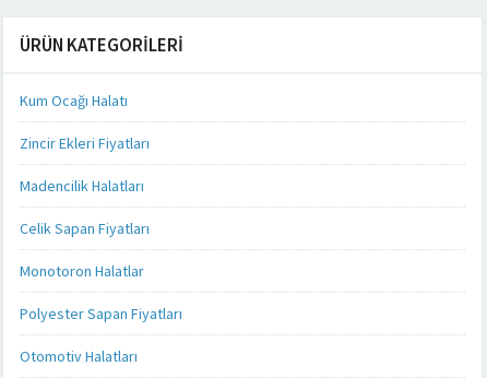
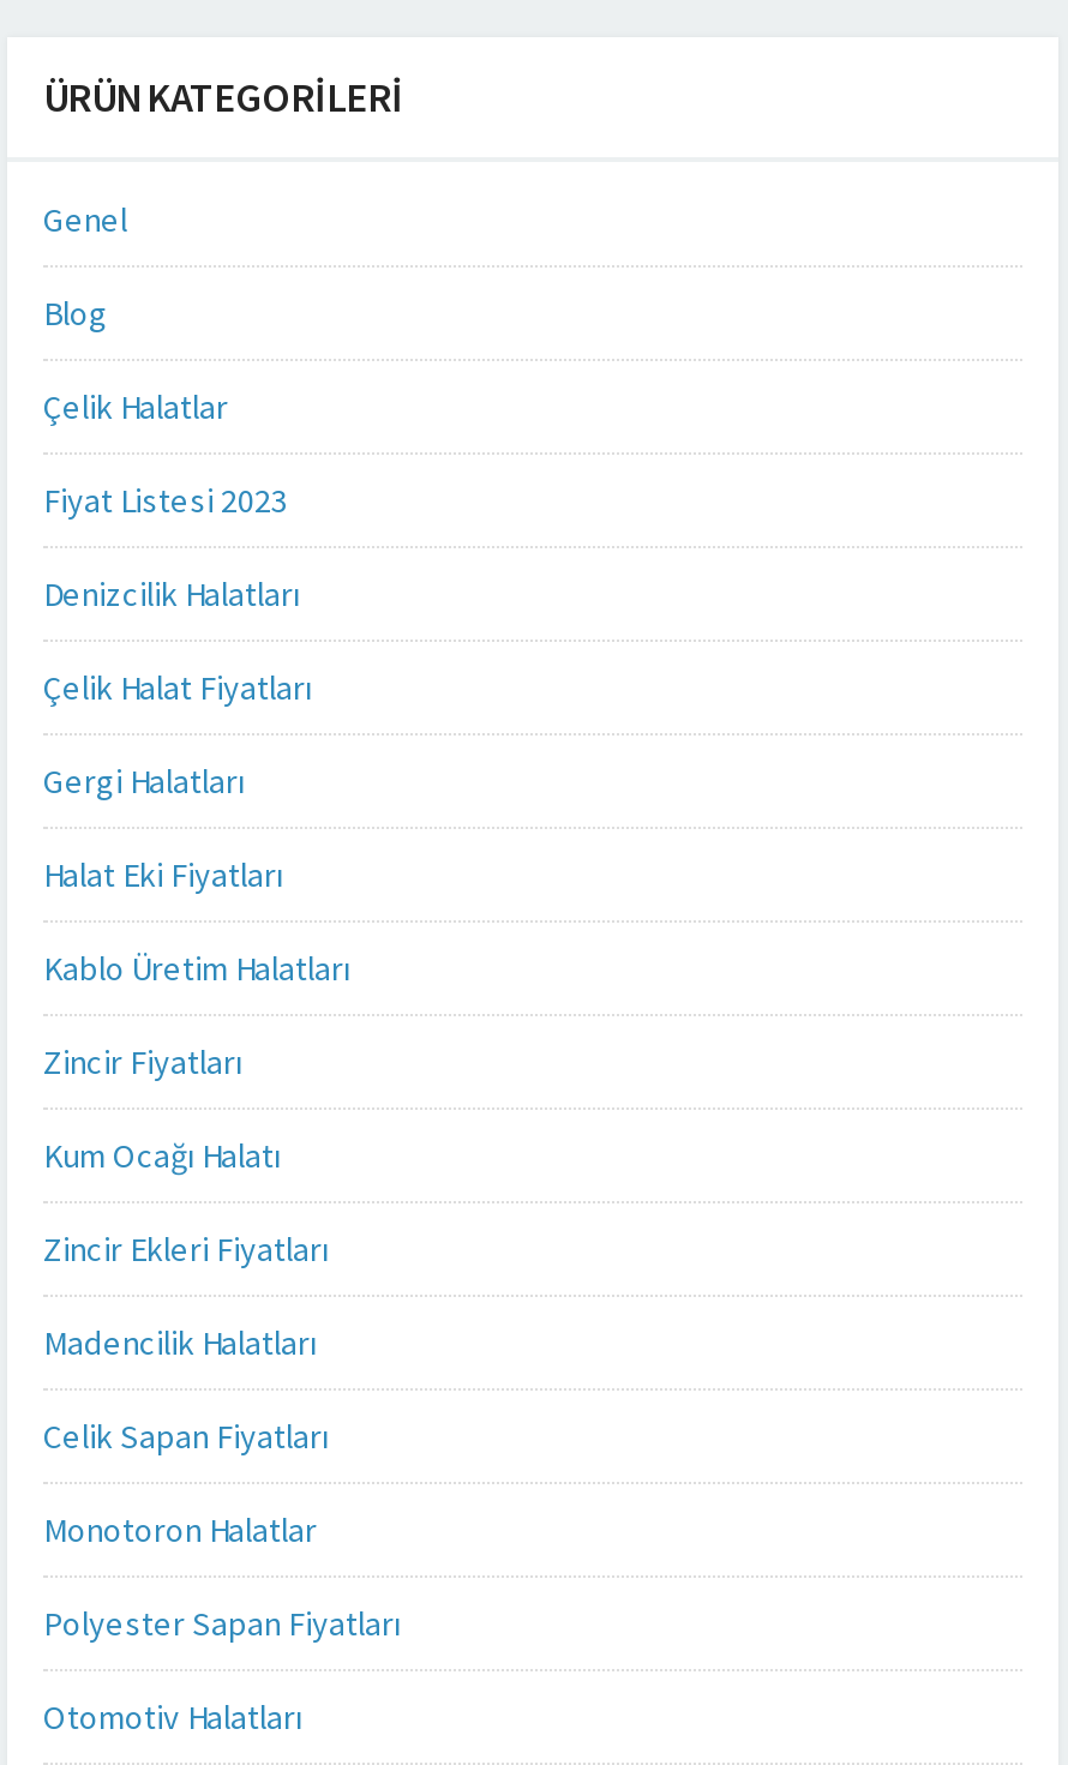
none -> [43,198,350,1083] Genel | Blog | Çelik Halatlar | Fiyat Listesi 2023 | Denizcilik Halatları | Çelik Halat Fiyatları | Gergi Halatları | Halat Eki Fiyatları | Kablo Üretim Halatları | Zincir Fiyatları

